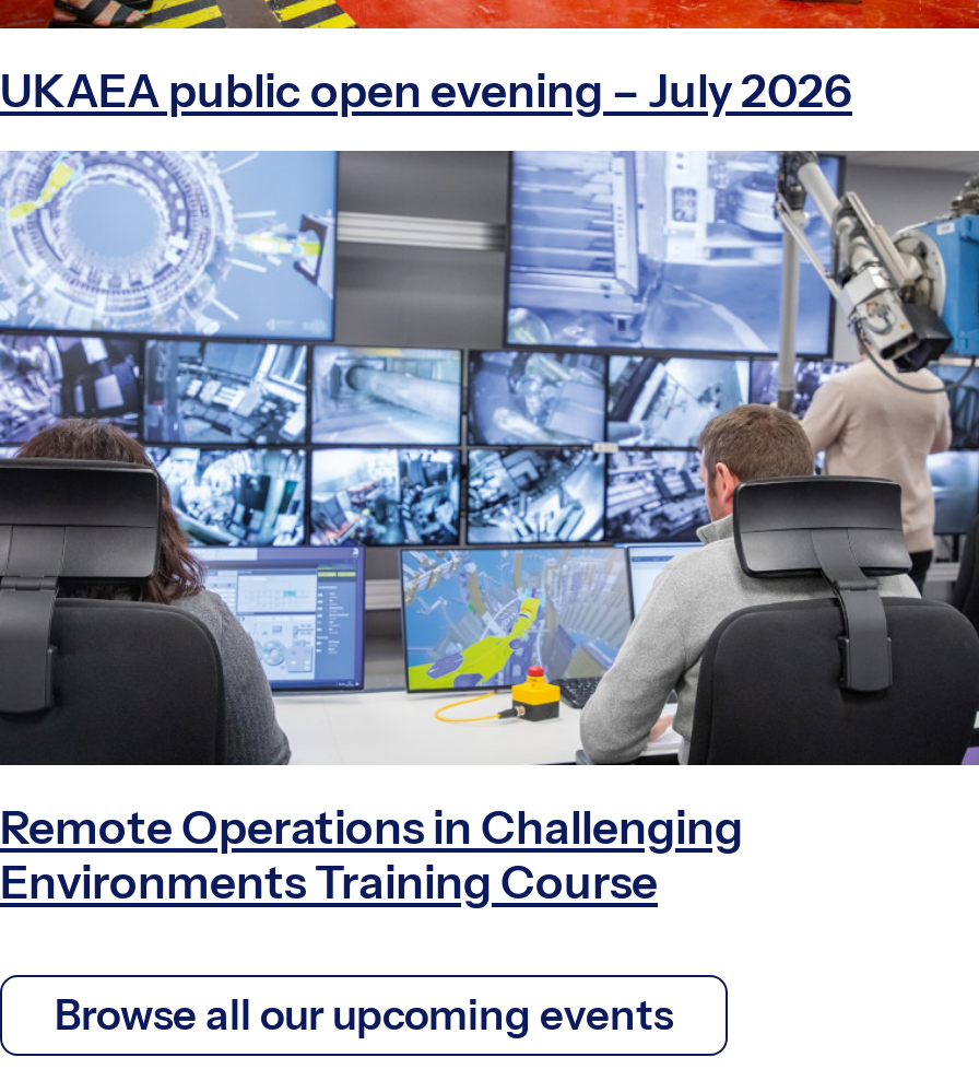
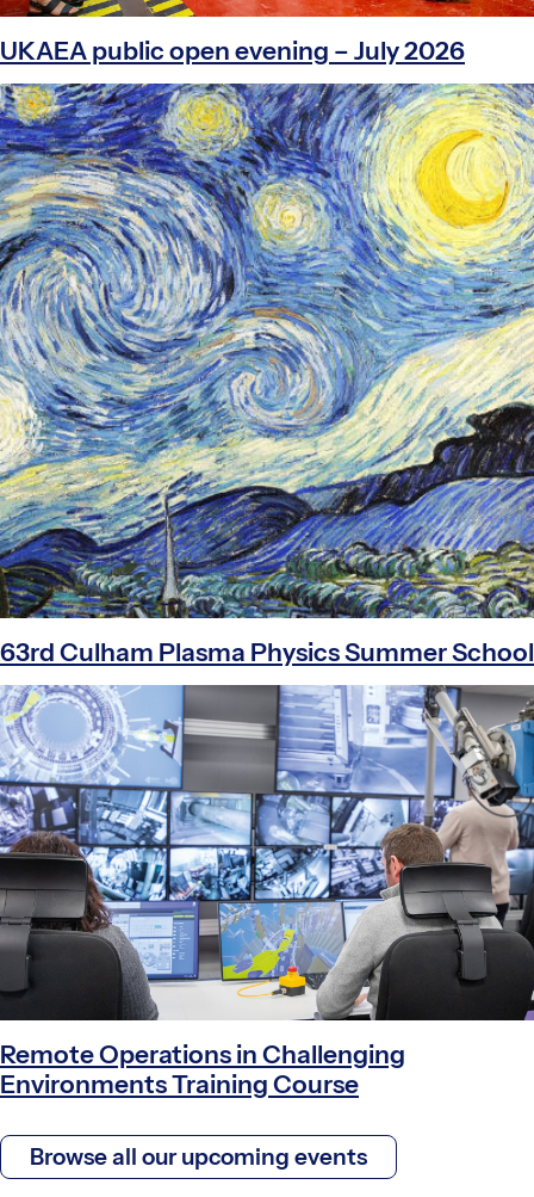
none -> [0,82,534,667] [image] | 63rd Culham Plasma Physics Summer School

